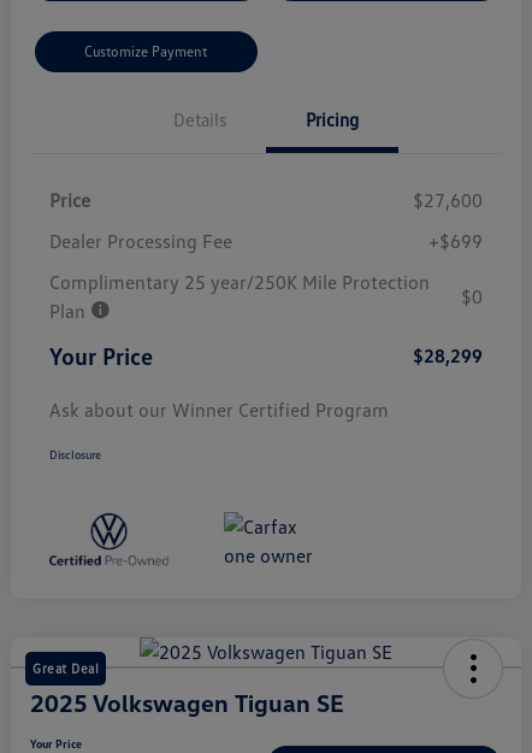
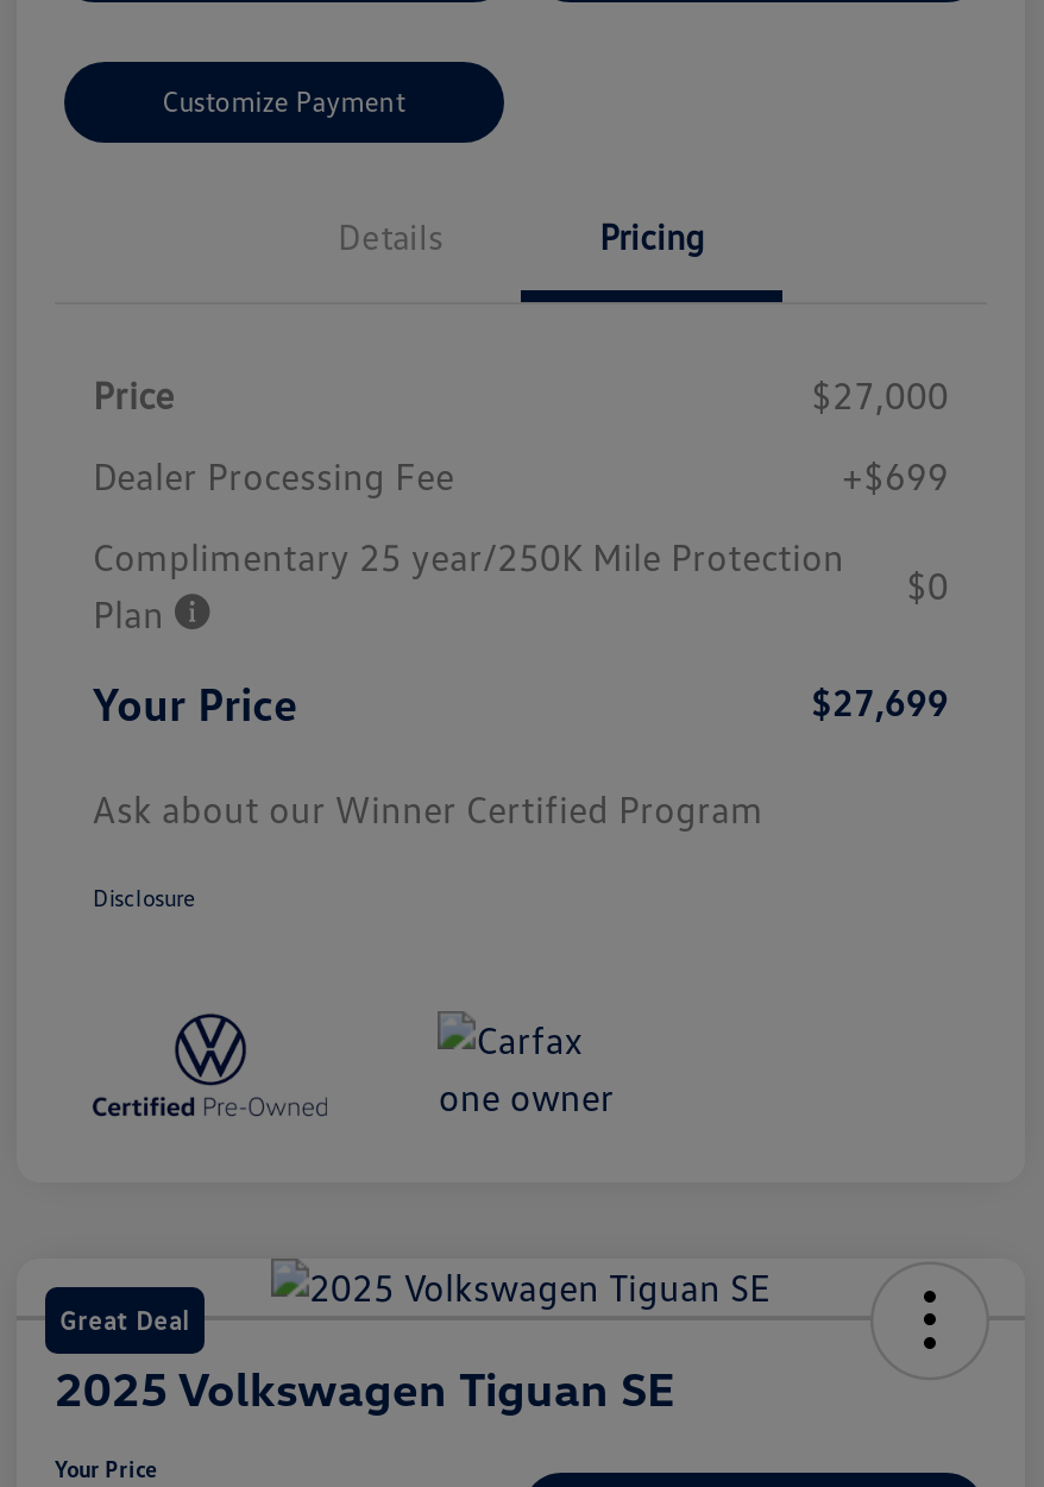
[413,188,483,212] $27,600 -> [811,371,949,418] $27,000
[413,343,483,367] $28,299 -> [811,678,949,725] $27,699

